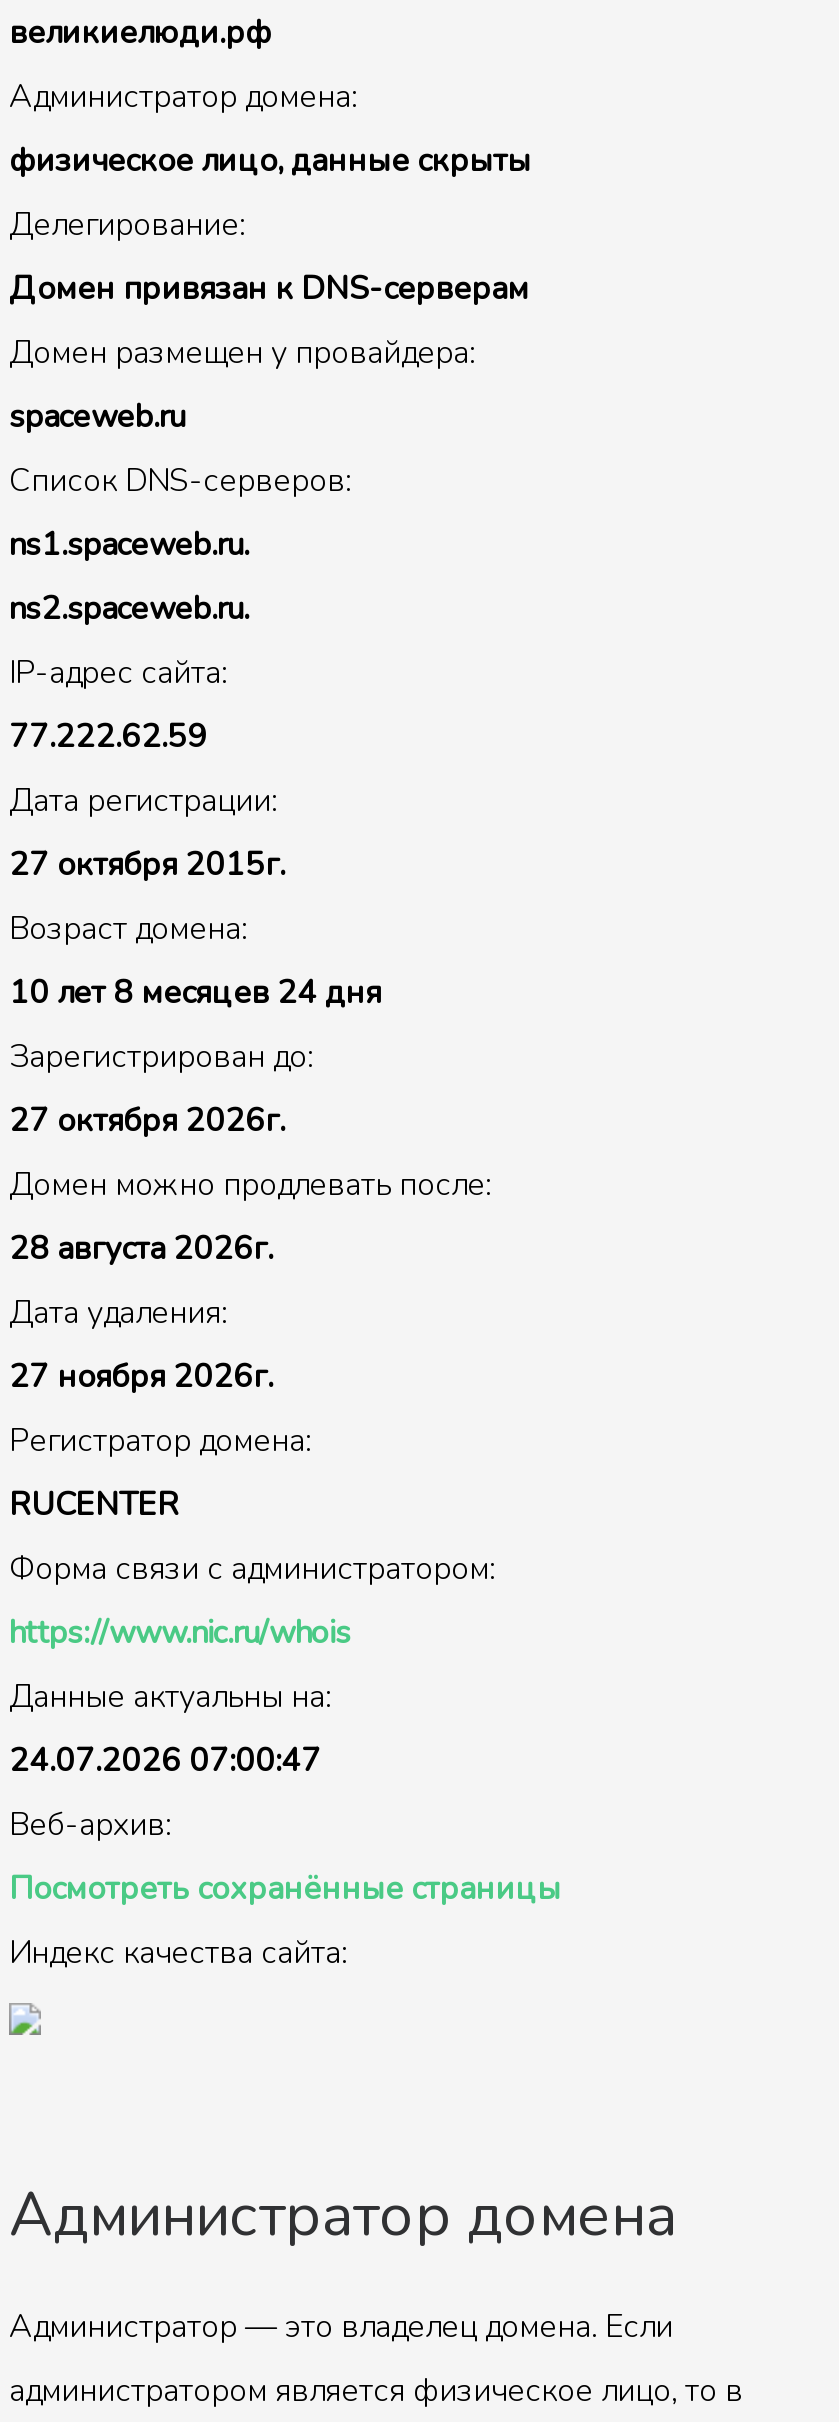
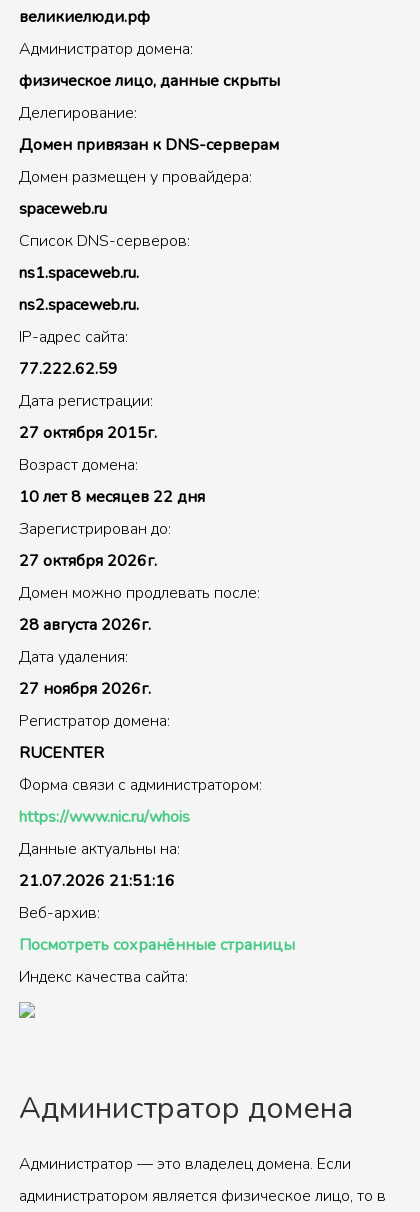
[9,971,381,1015] 10 лет 8 месяцев 24 дня -> [19,486,205,508] 10 лет 8 месяцев 22 дня
[9,1739,321,1783] 24.07.2026 07:00:47 -> [19,870,175,892] 21.07.2026 21:51:16

